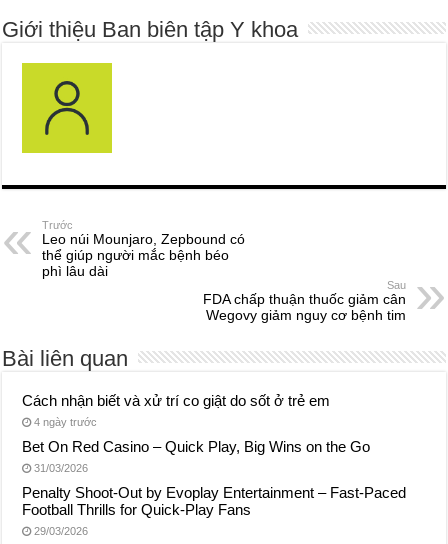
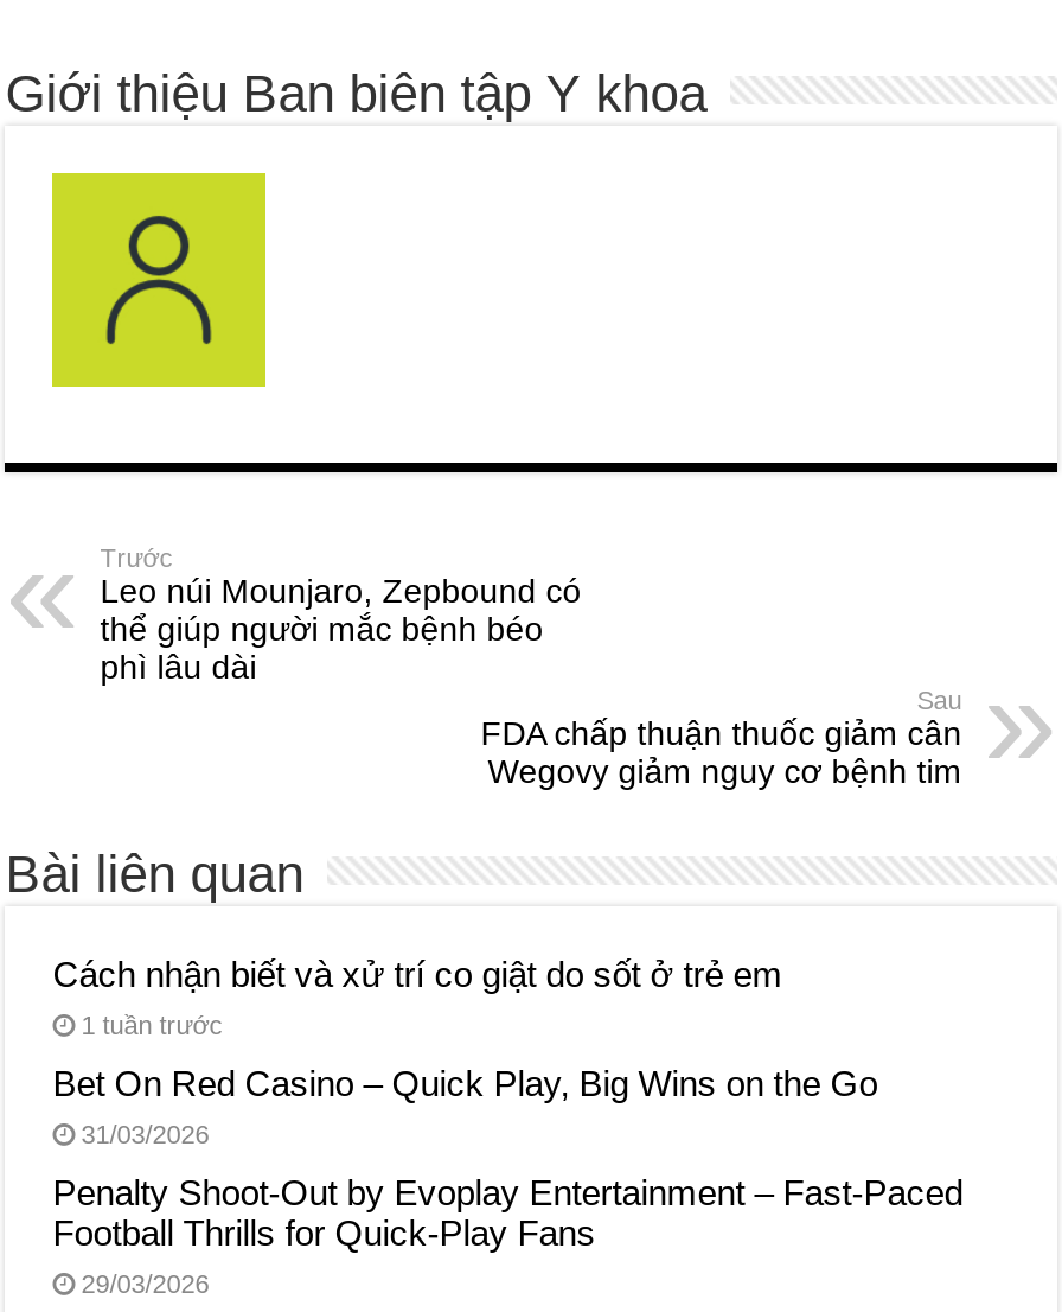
[34,416,97,428] 4 ngày trước -> [81,1010,223,1039] 1 tuần trước

